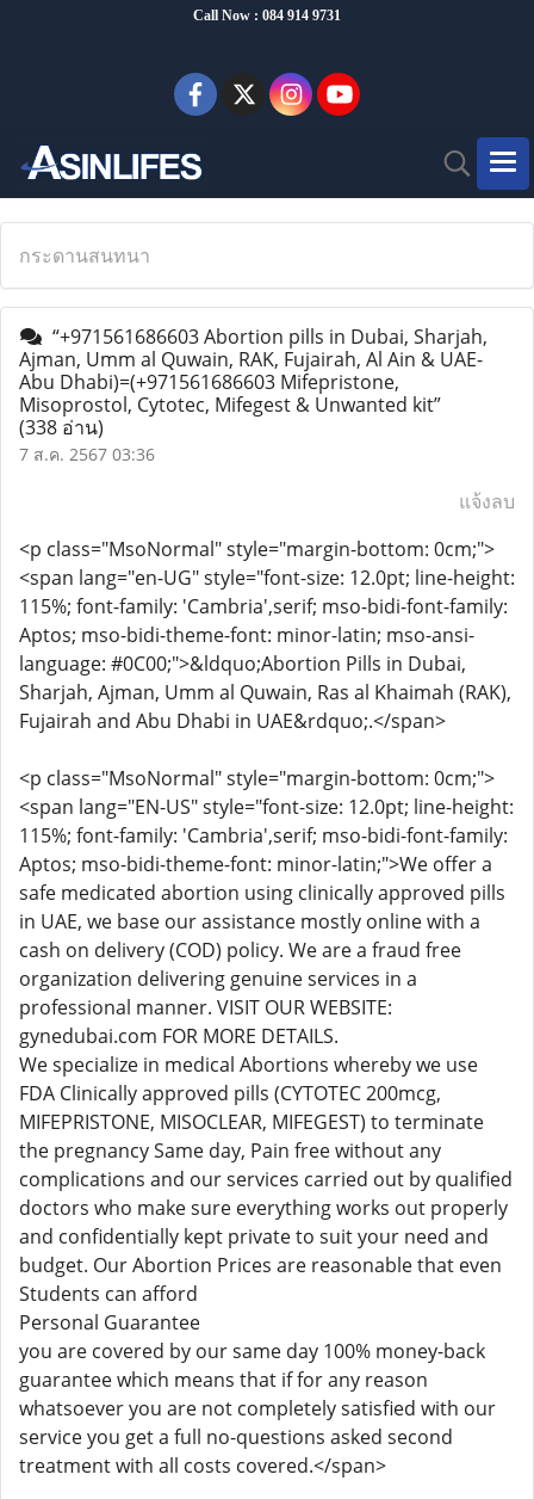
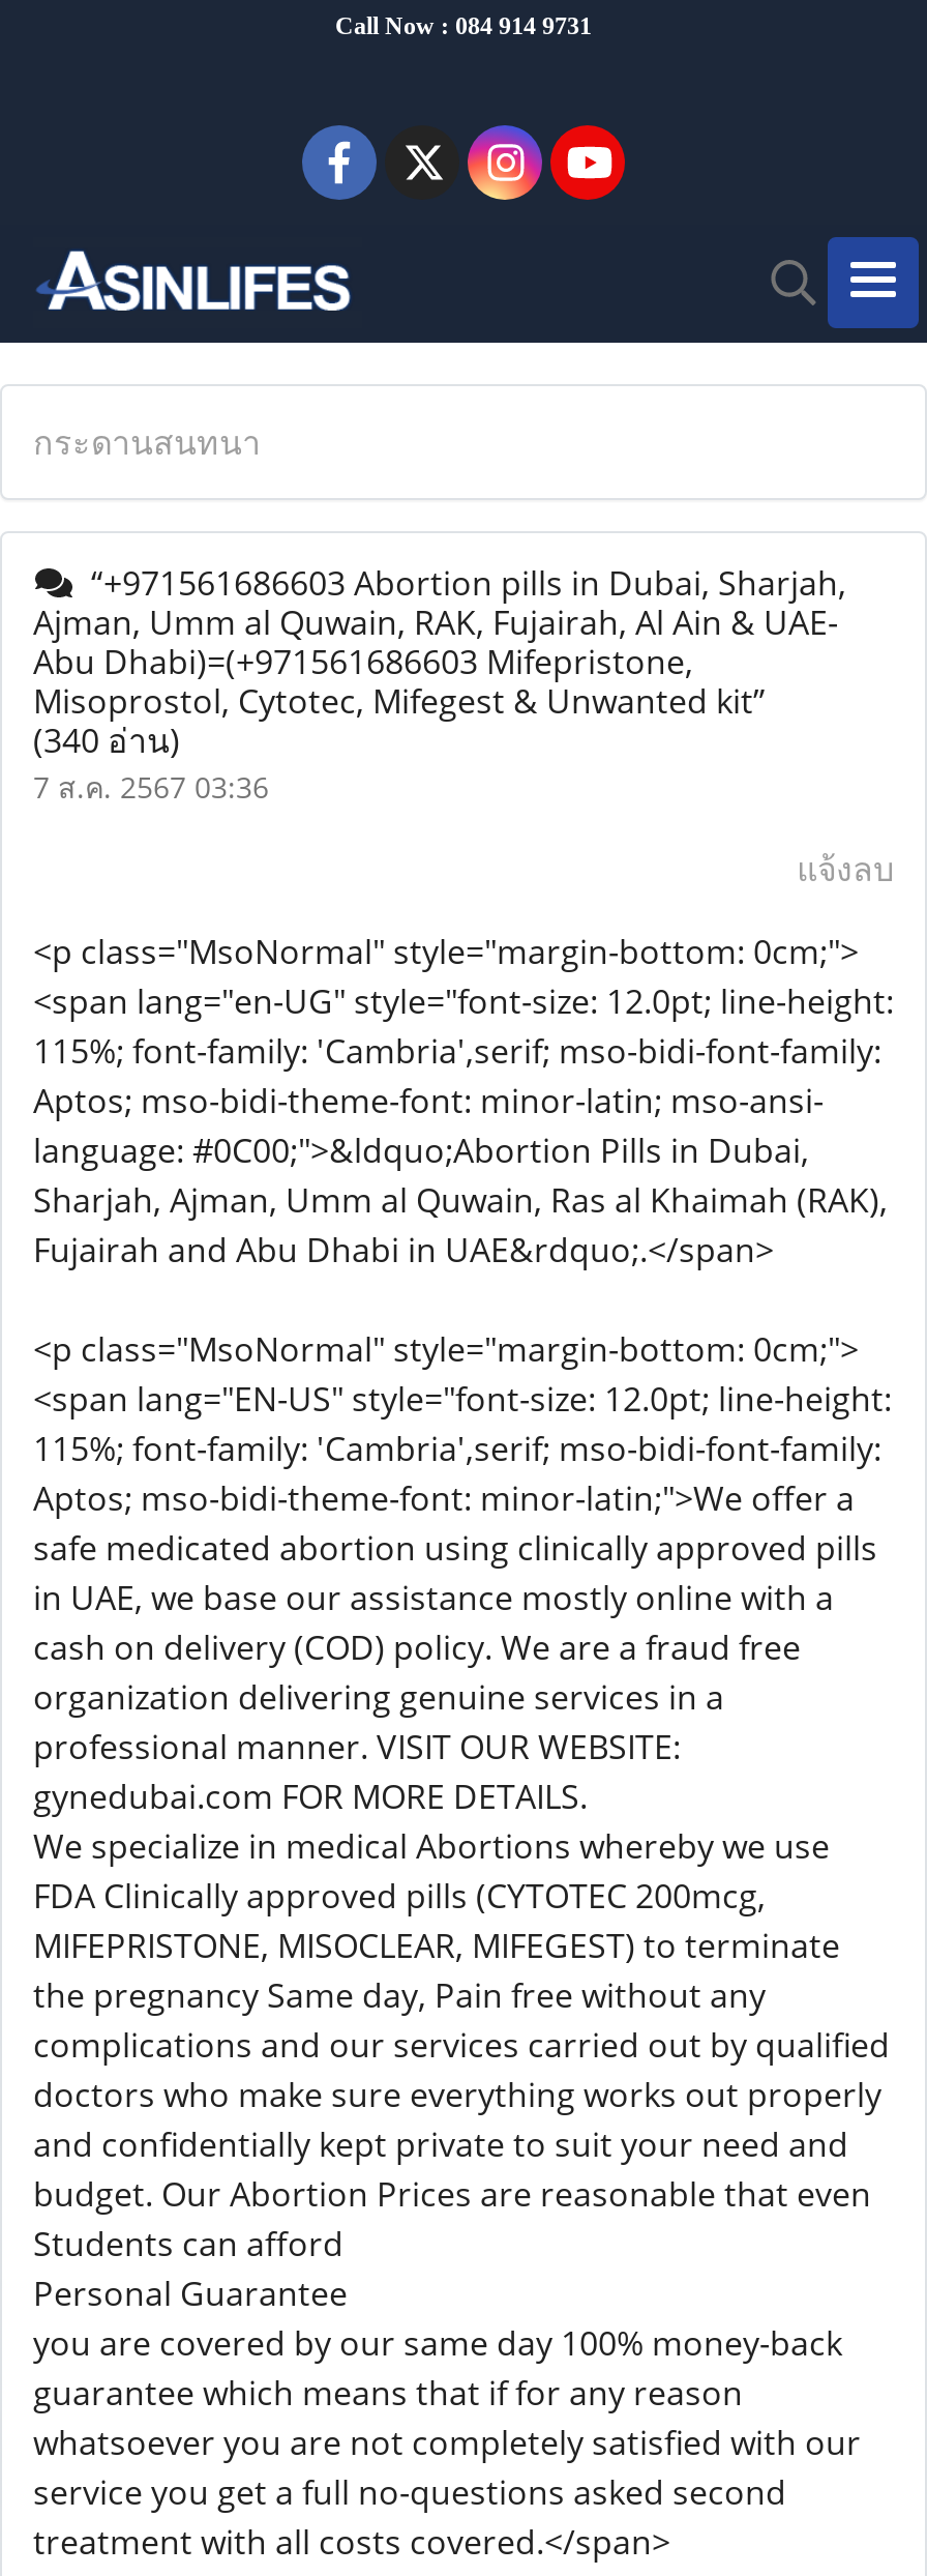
[19,414,104,440] (338 อ่าน) -> [33,718,180,763] (340 อ่าน)

